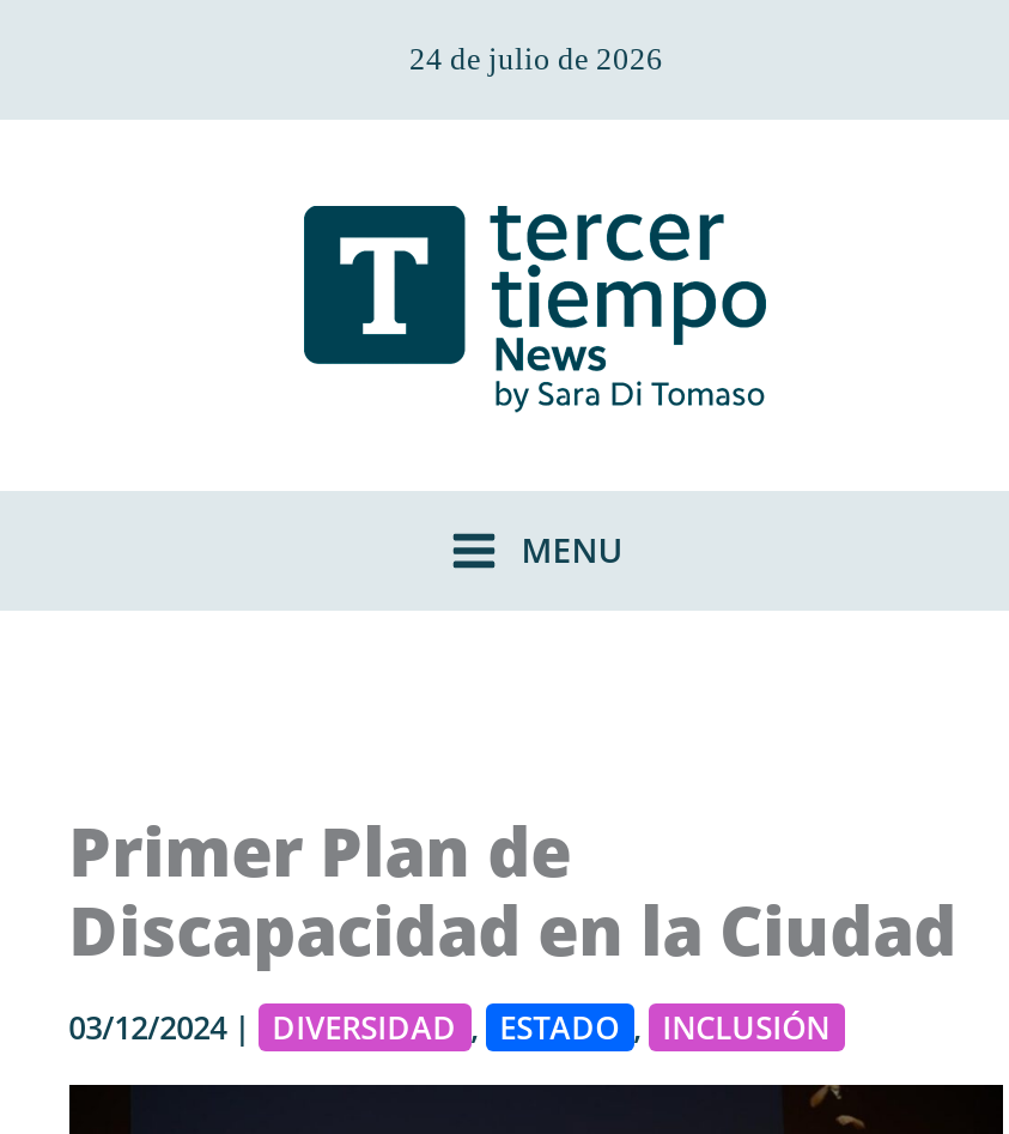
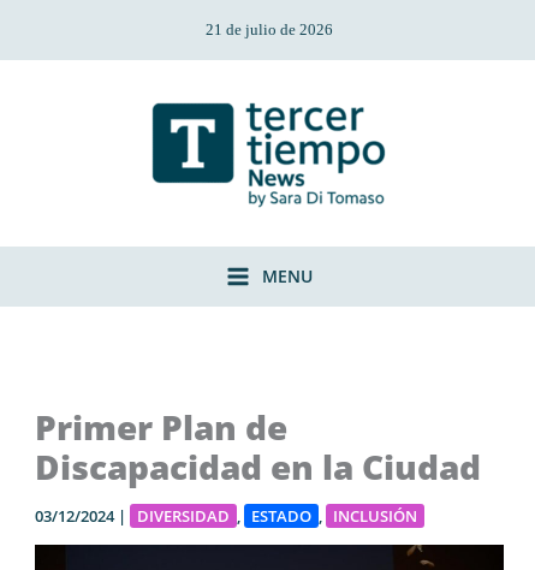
[409,41,663,77] 24 de julio de 2026 -> [206,20,333,38] 21 de julio de 2026

